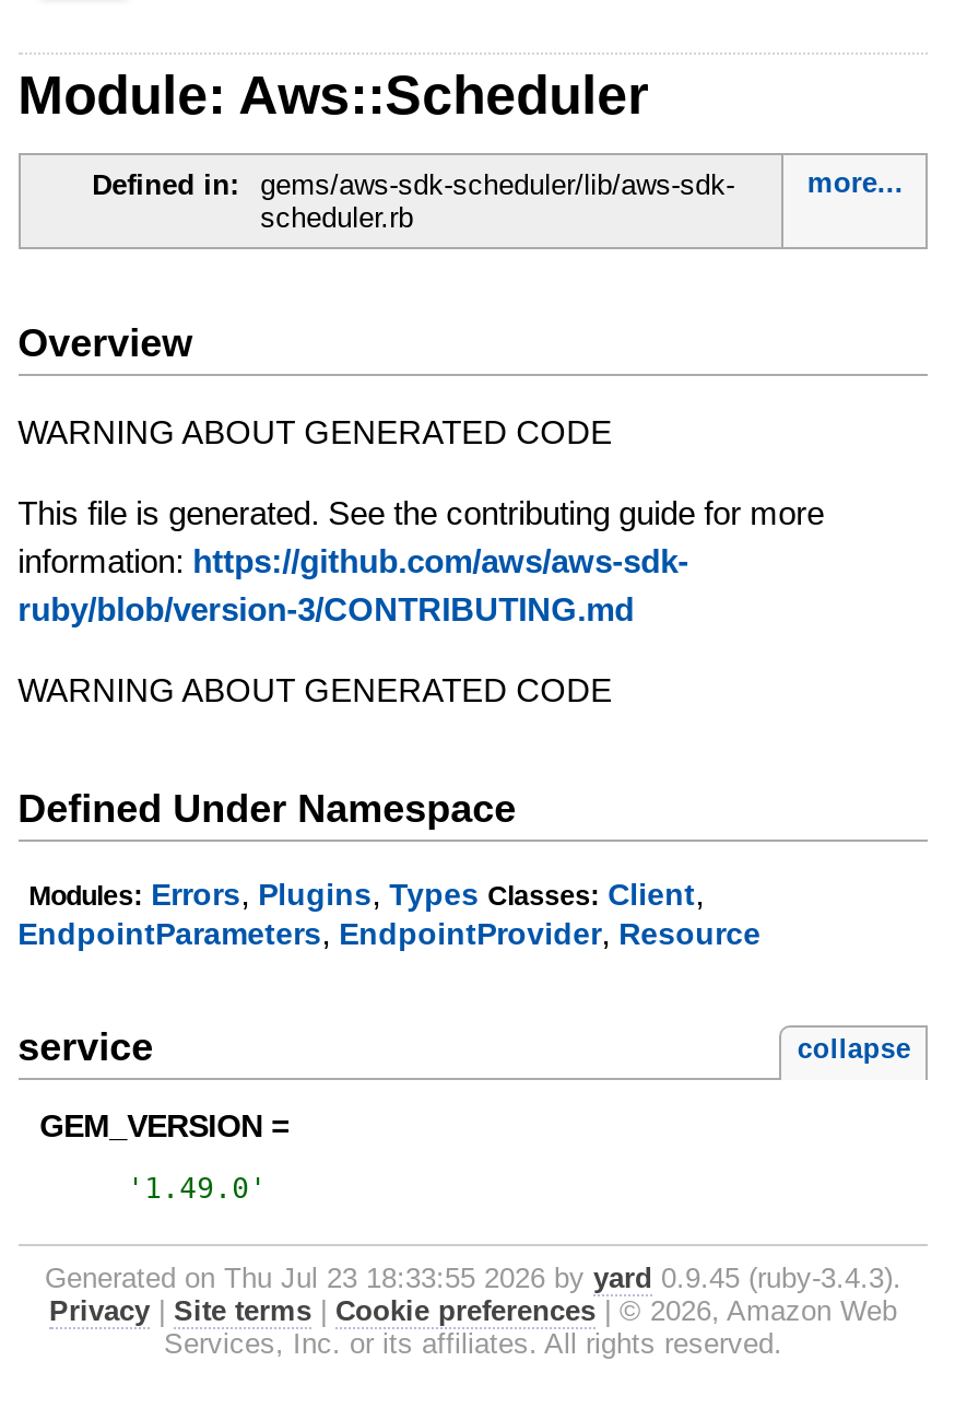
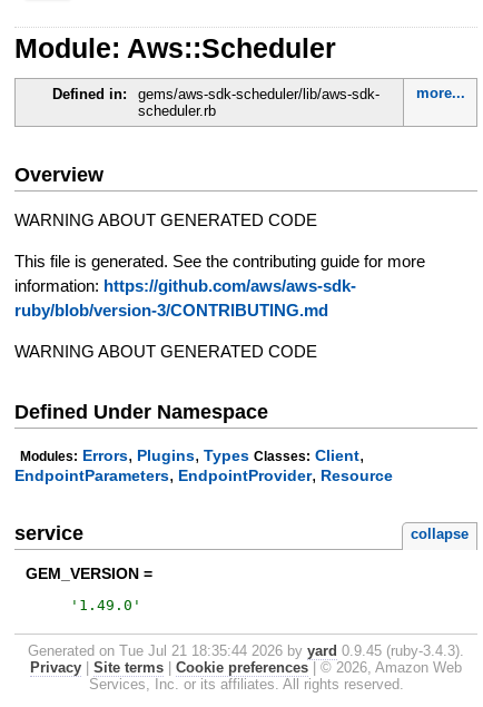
[45,1261,901,1294] Generated on Thu Jul 23 18:33:55 2026 by yard 0.9.45 (ruby-3.4.3). -> [28,642,464,659] Generated on Tue Jul 21 18:35:44 2026 by yard 0.9.45 (ruby-3.4.3).

